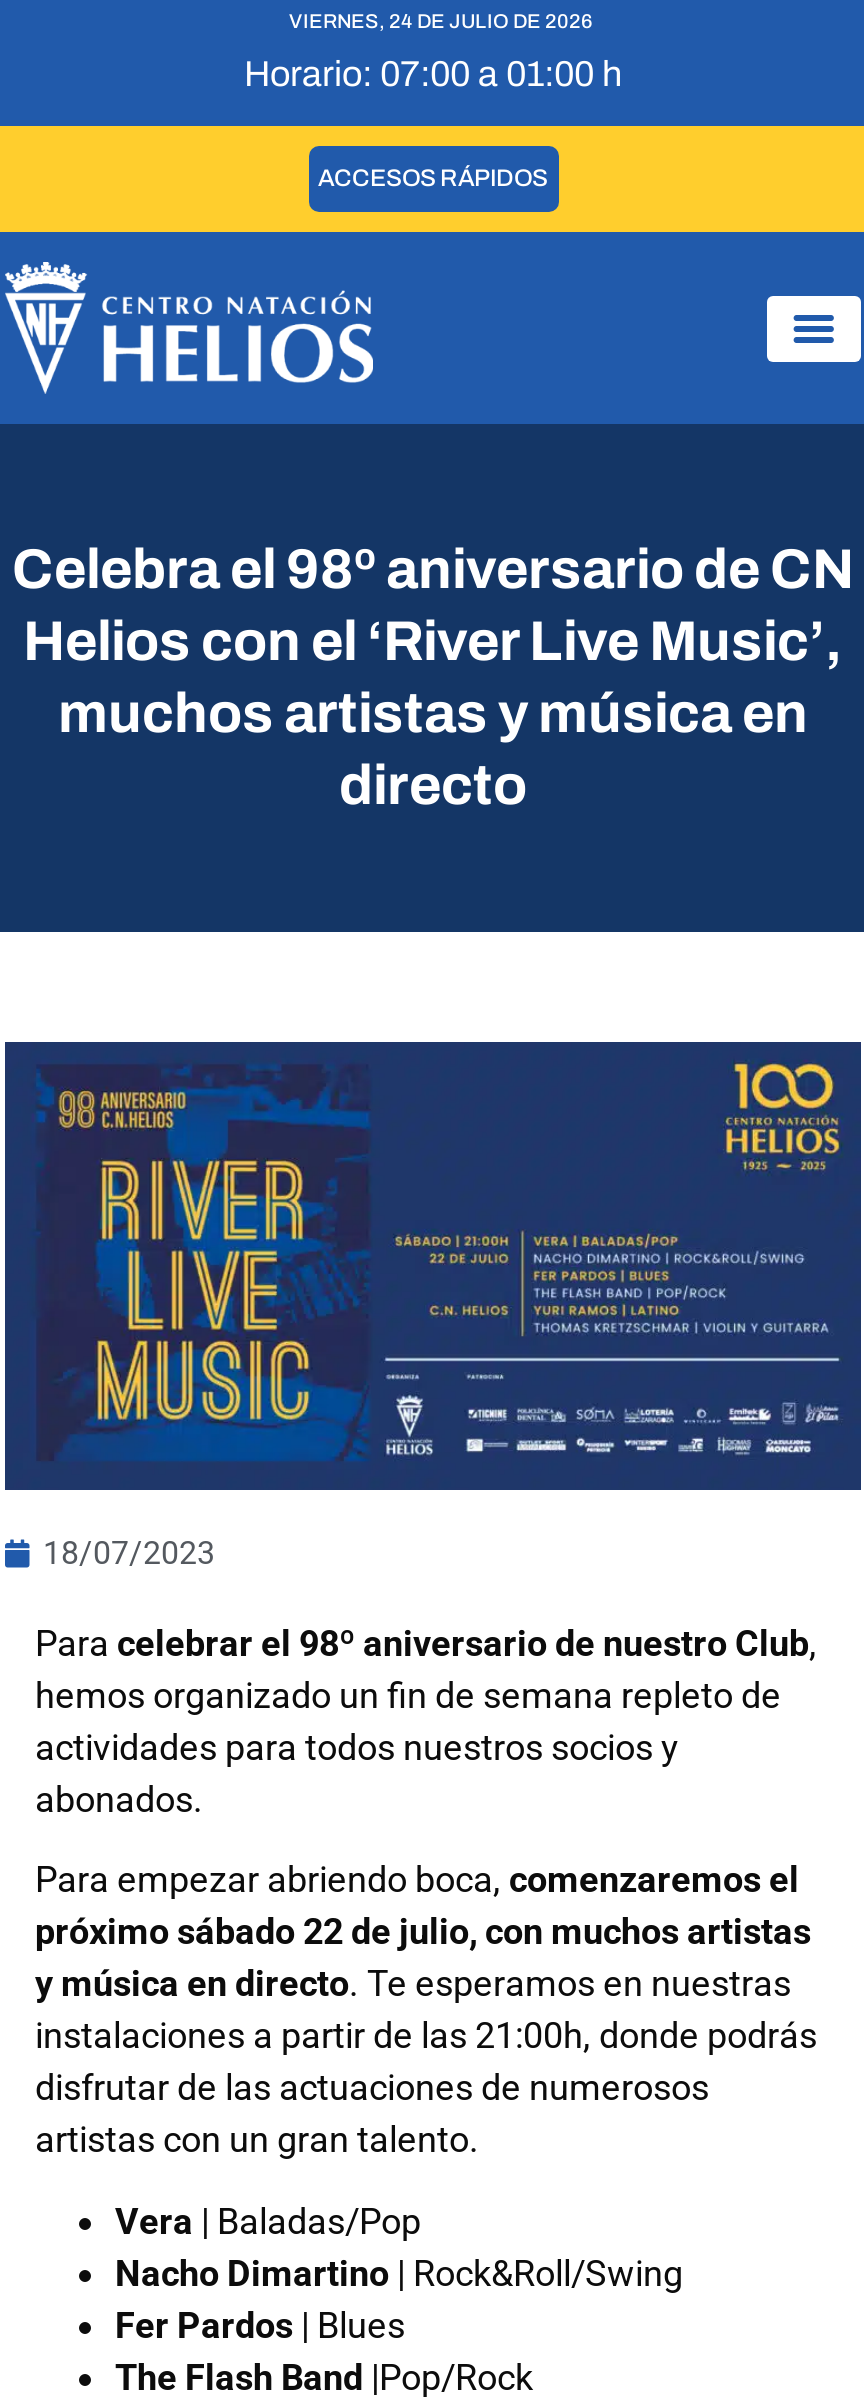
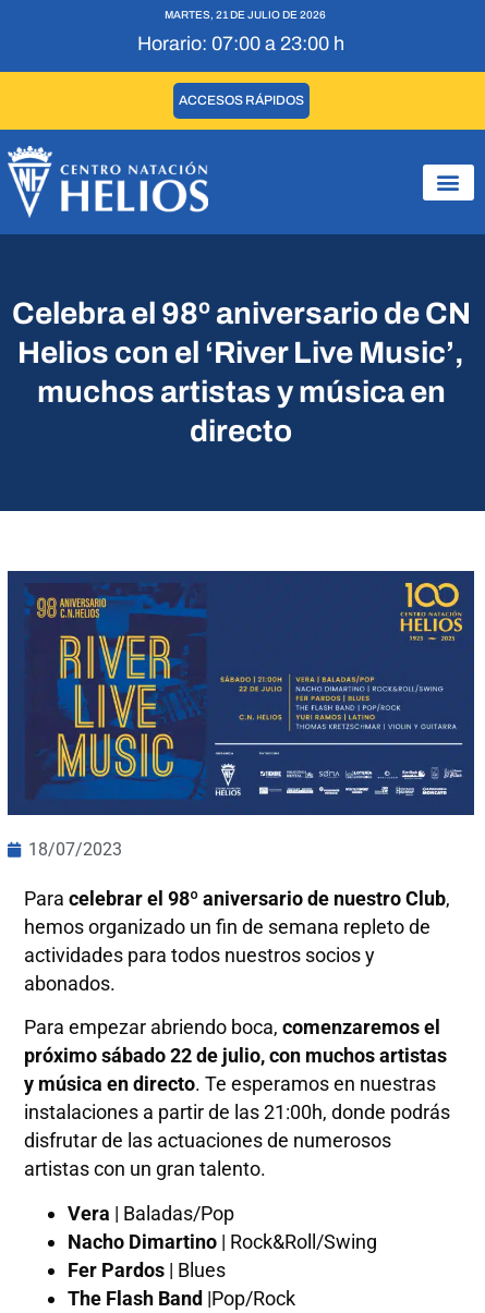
[289,10,593,32] VIERNES, 24 DE JULIO DE 2026 -> [165,9,326,21] MARTES, 21 DE JULIO DE 2026
[244,54,622,94] Horario: 07:00 a 01:00 h -> [137,33,344,54] Horario: 07:00 a 23:00 h

